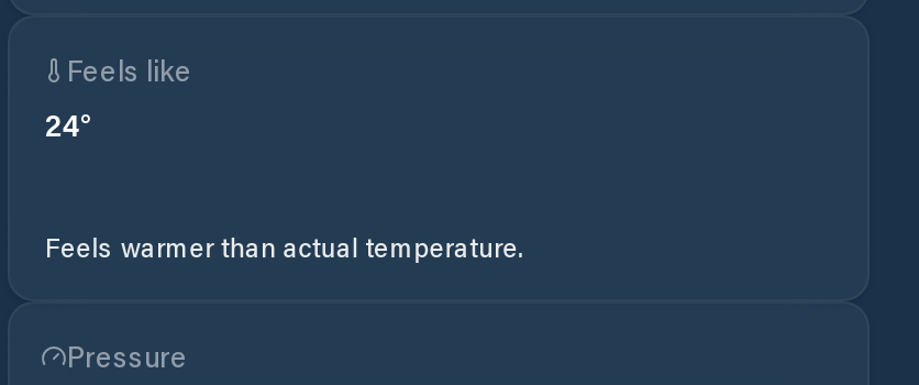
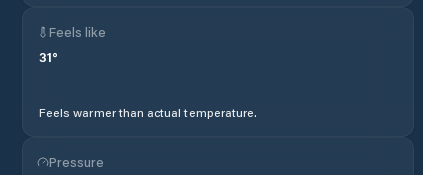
[45,103,93,145] 24° -> [39,47,58,66] 31°

